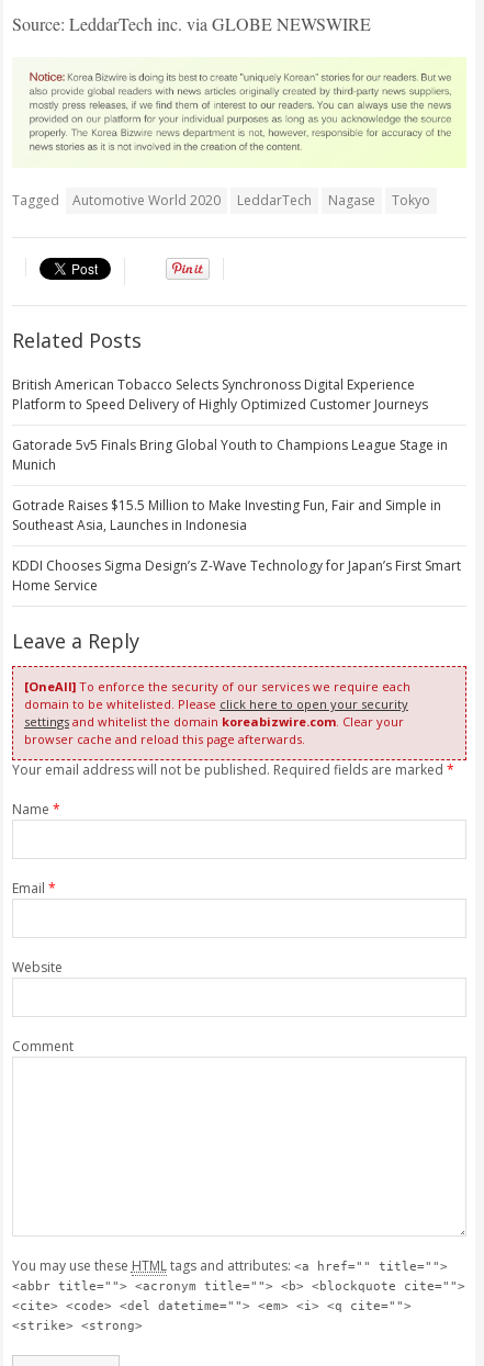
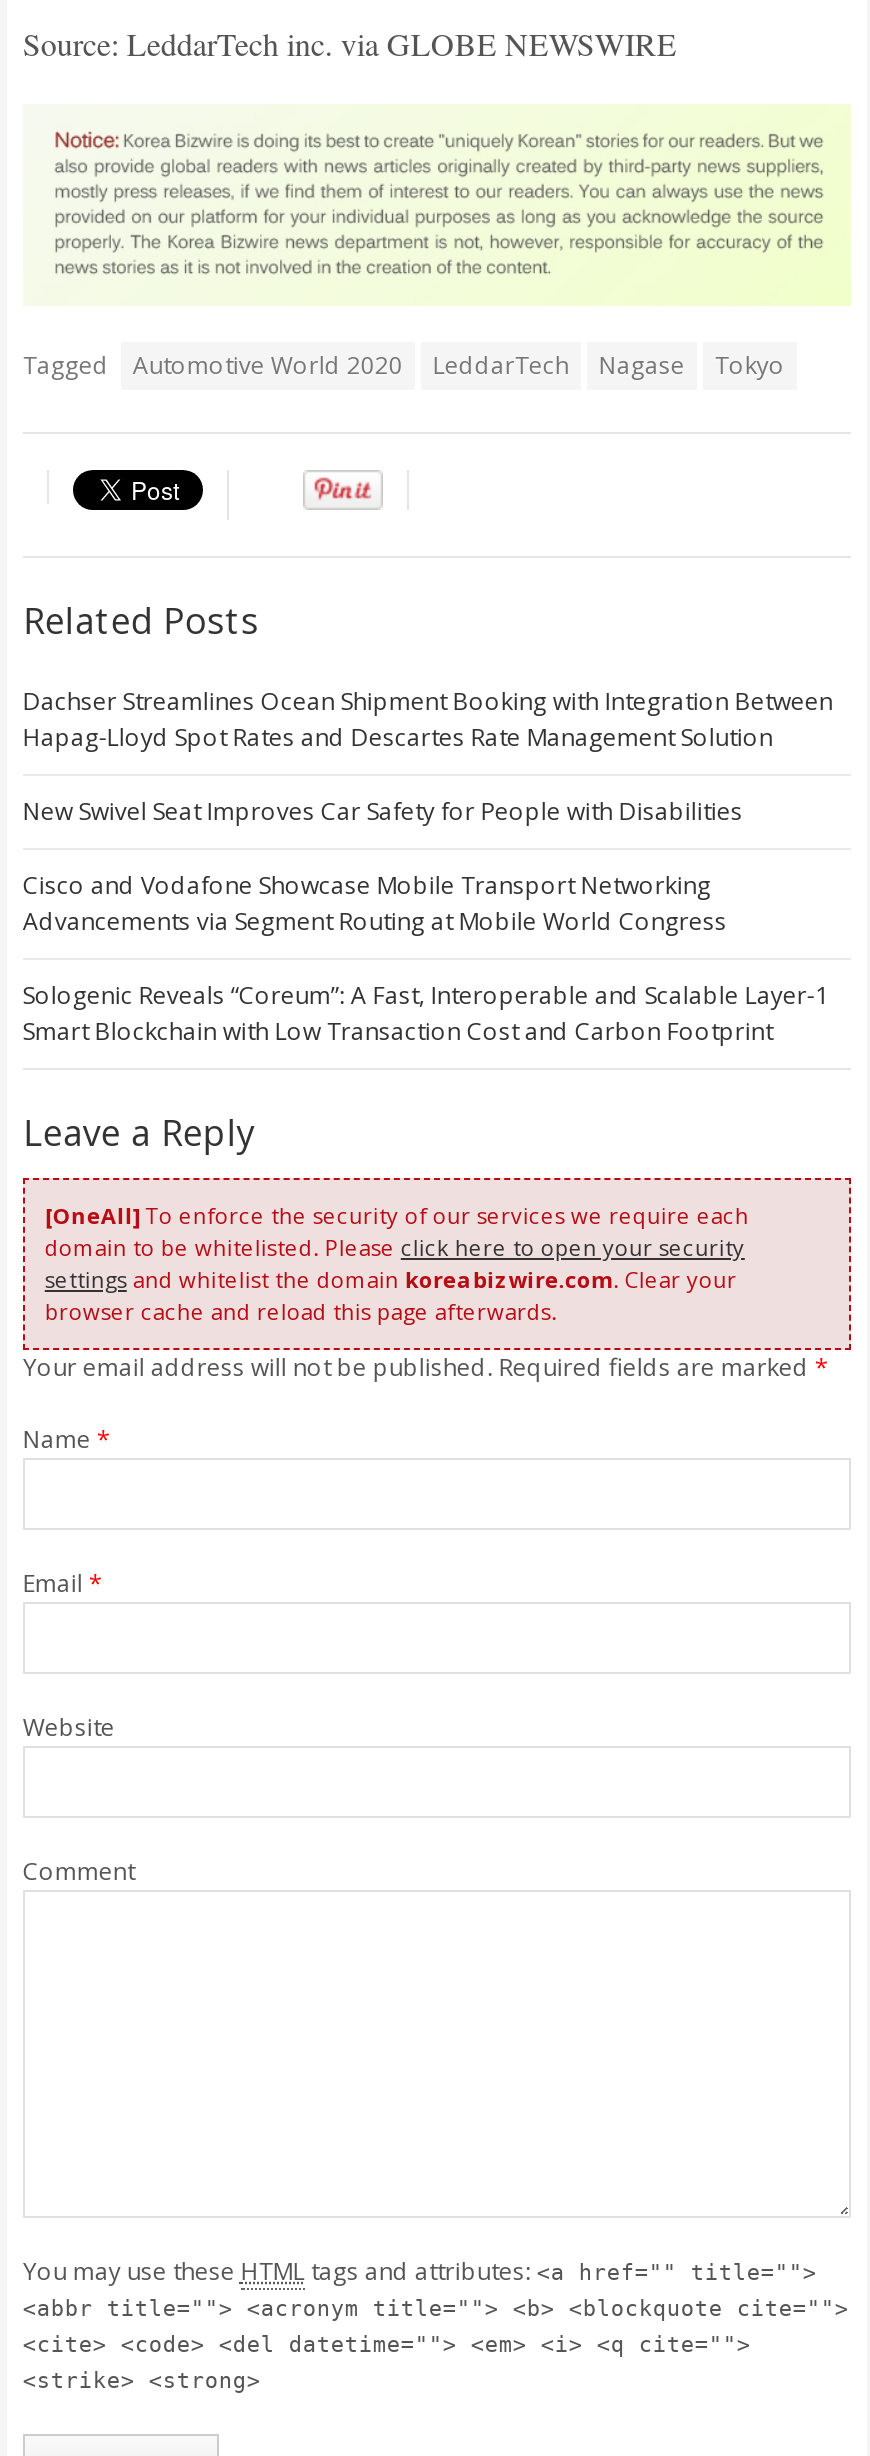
[12,375,428,413] British American Tobacco Selects Synchronoss Digital Experience | Platform to Speed Delivery of Highly Optimized Customer Journeys -> [23,684,833,754] Dachser Streamlines Ocean Shipment Booking with Integration Between | Hapag-Lloyd Spot Rates and Descartes Rate Management Solution
[12,435,448,474] Gatorade 5v5 Finals Bring Global Youth to Champions League Stage in | Munich -> [23,794,743,828] New Swivel Seat Improves Car Safety for People with Disabilities
[12,496,441,534] Gotrade Raises $15.5 Million to Make Investing Fun, Fair and Simple in | Southeast Asia, Launches in Indonesia -> [23,868,727,938] Cisco and Vodafone Showcase Mobile Transport Networking | Advancements via Segment Routing at Mobile World Congress
[12,556,461,594] KDDI Chooses Sigma Design’s Z-Wave Technology for Japan’s First Smart | Home Service -> [23,978,829,1048] Sologenic Reveals “Coreum”: A Fast, Interoperable and Scalable Layer-1 | Smart Blockchain with Low Transaction Cost and Carbon Footprint

